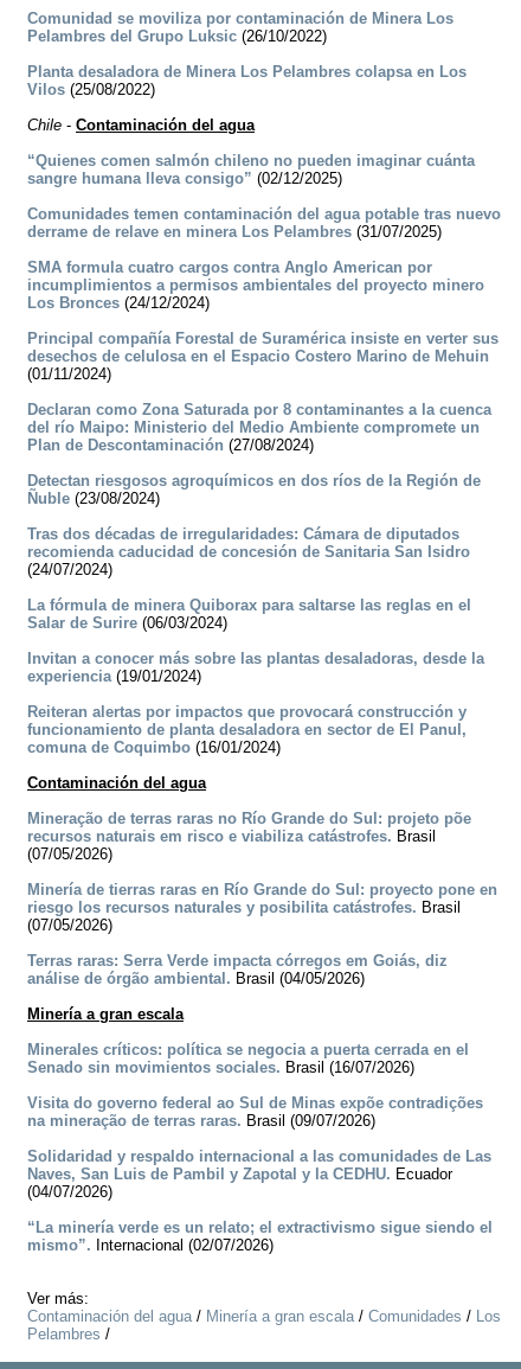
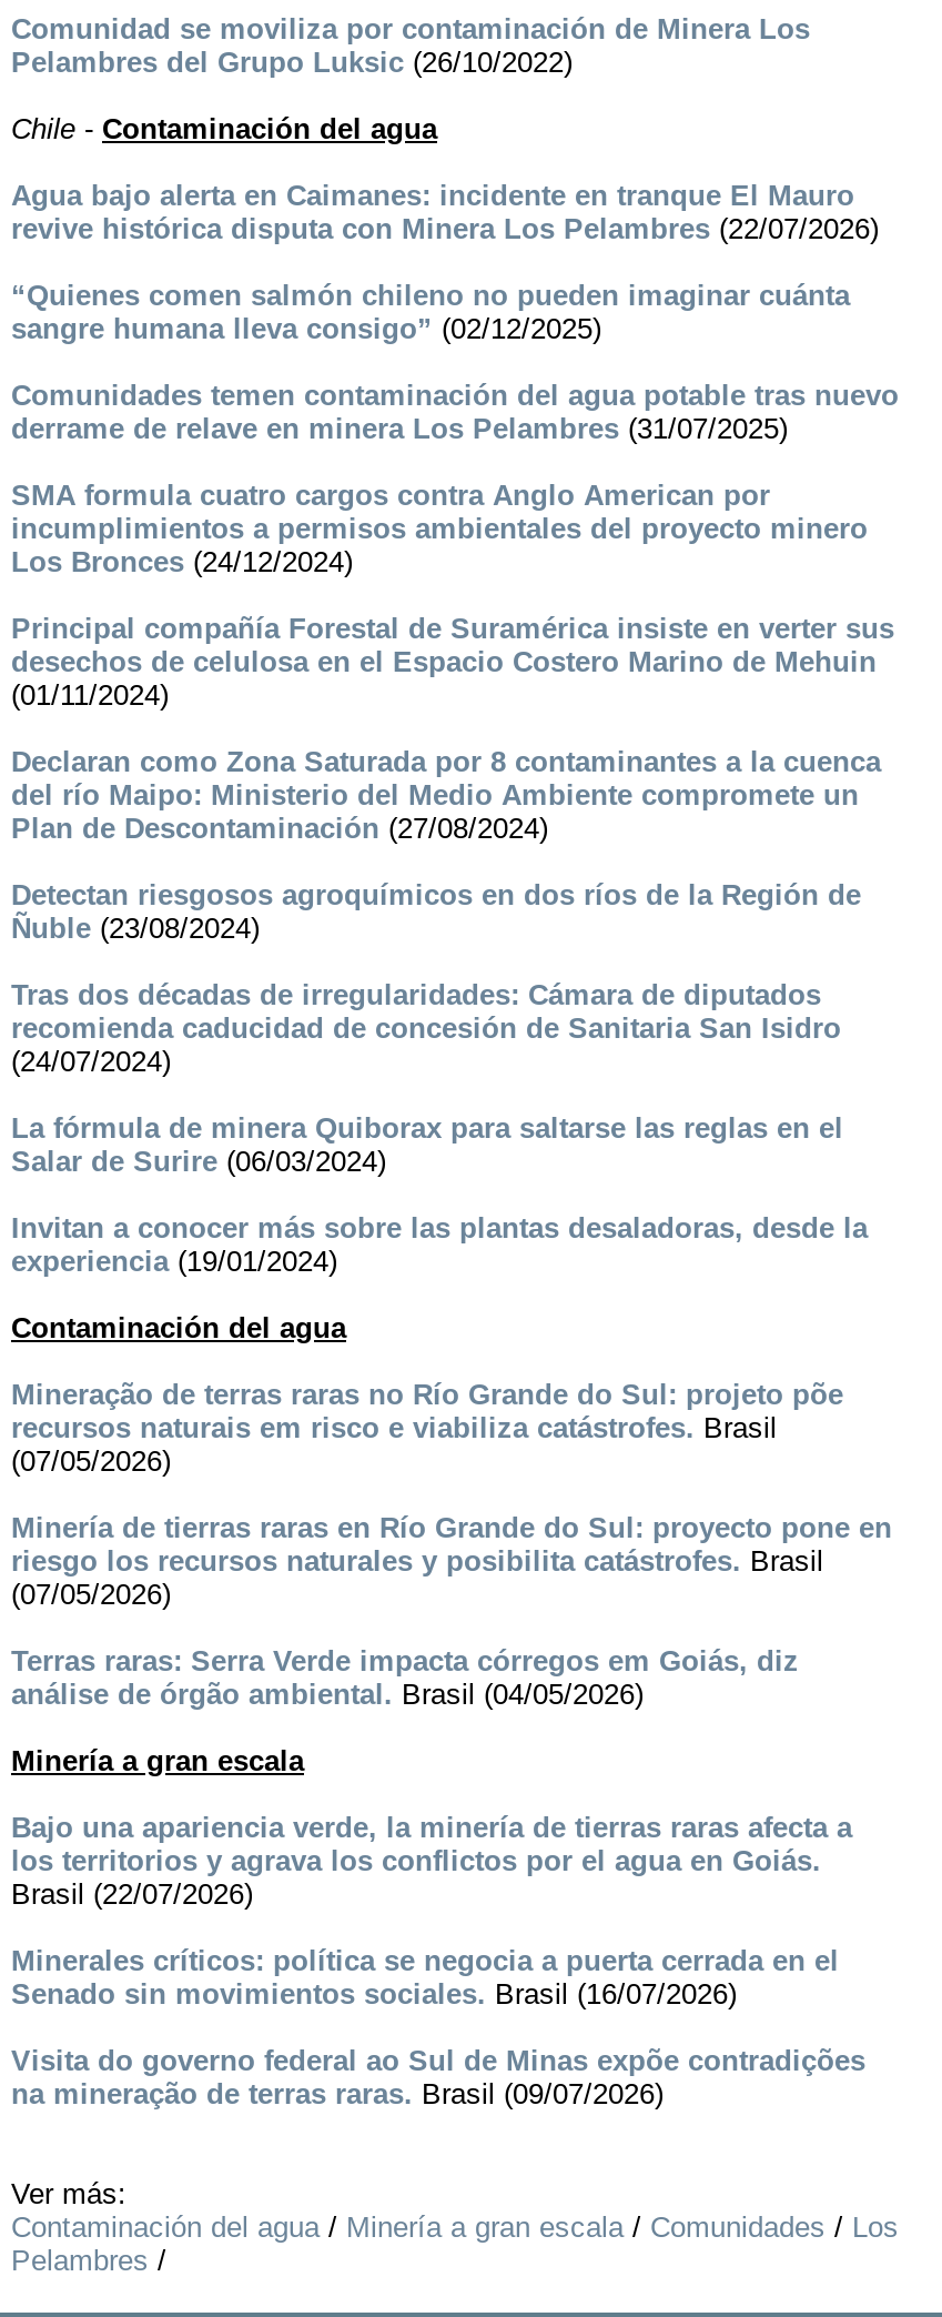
[27,63,467,99] Planta desaladora de Minera Los Pelambres colapsa en Los | Vilos (25/08/2022) -> none
none -> [11,179,879,246] Agua bajo alerta en Caimanes: incidente en tranque El Mauro | revive histórica disputa con Minera Los Pelambres (22/07/2026)
[27,703,467,757] Reiteran alertas por impactos que provocará construcción y | funcionamiento de planta desaladora en sector de El Panul, | comuna de Coquimbo (16/01/2024) -> none
none -> [11,1811,852,1911] Bajo una apariencia verde, la minería de tierras raras afecta a | los territorios y agrava los conflictos por el agua en Goiás. | Brasil (22/07/2026)
[27,1148,493,1254] Solidaridad y respaldo internacional a las comunidades de Las | Naves, San Luis de Pambil y Zapotal y la CEDHU. Ecuador | (04/07/2026) | “La minería verde es un relato; el extractivismo sigue siendo el | mismo”. Internacional (02/07/2026) -> none

